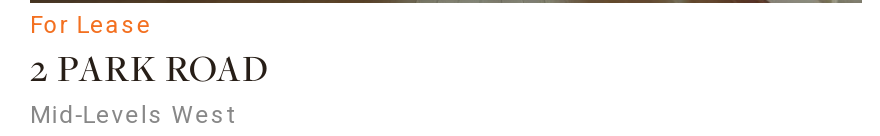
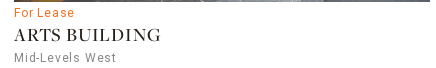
[30,54,270,92] 2 PARK ROAD -> [14,27,161,46] ARTS BUILDING

